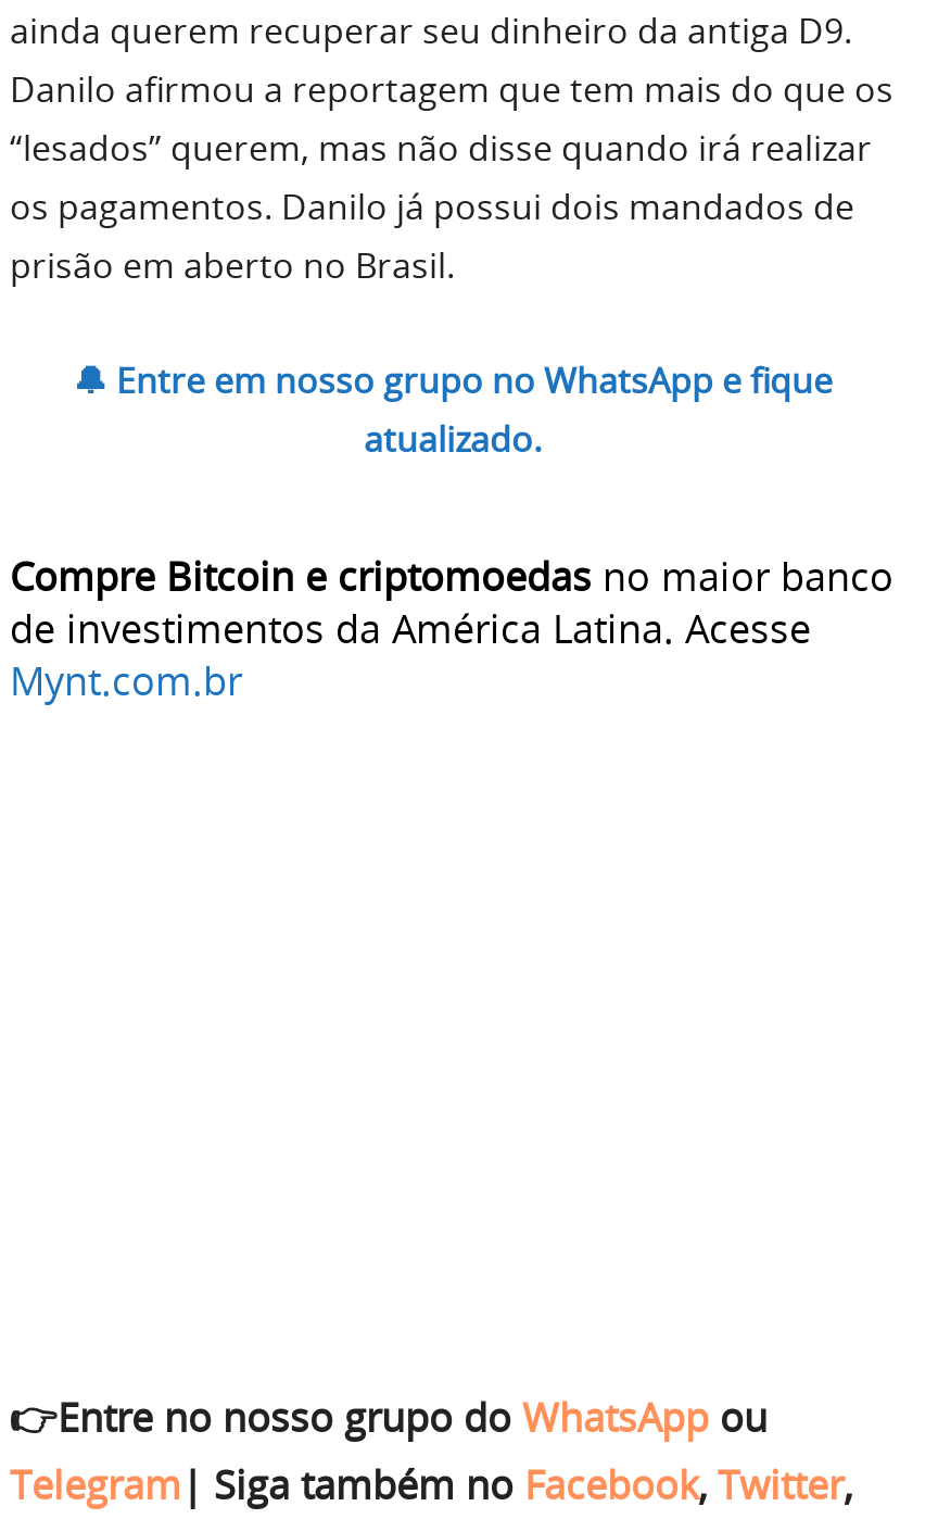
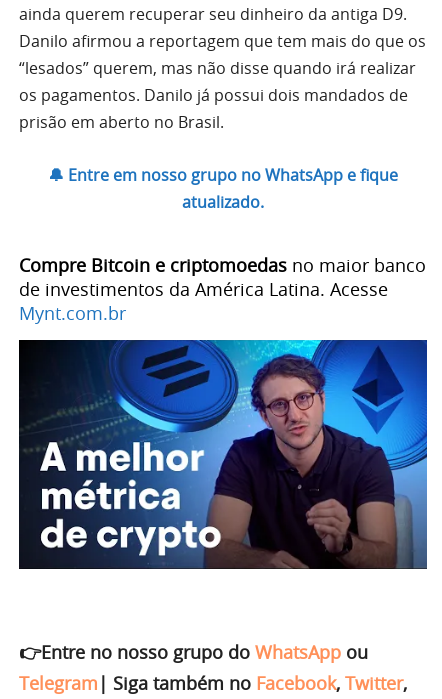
none -> [18,339,428,570] [image]

